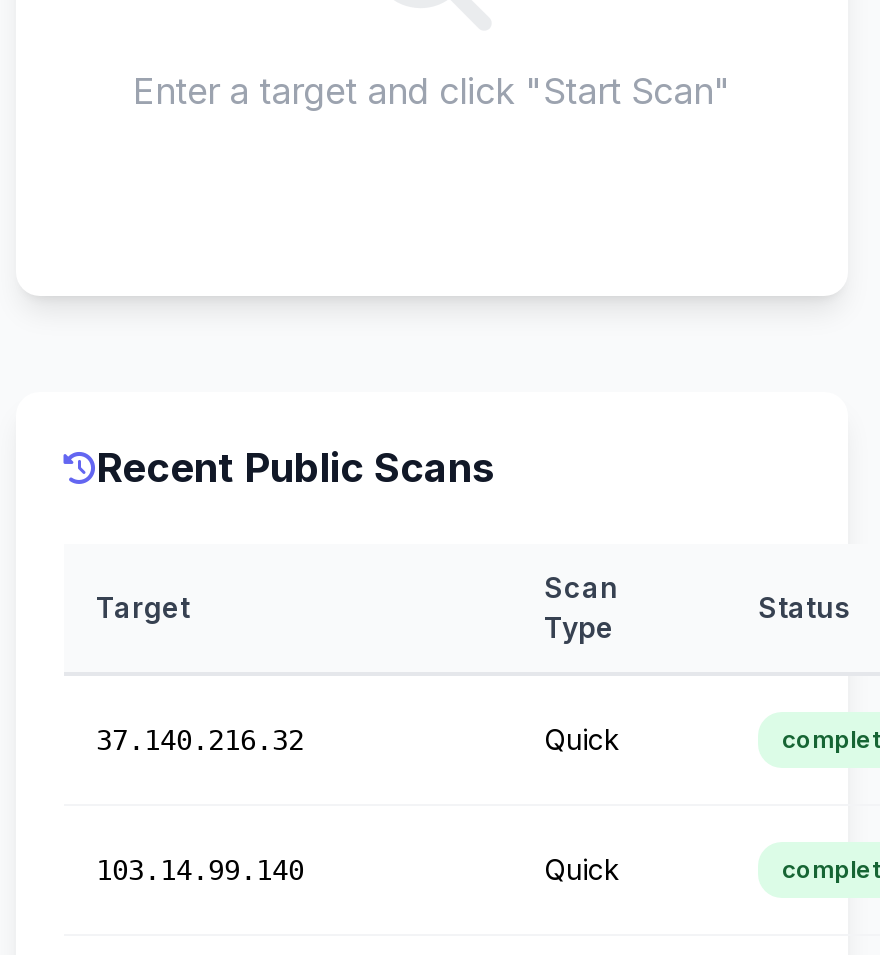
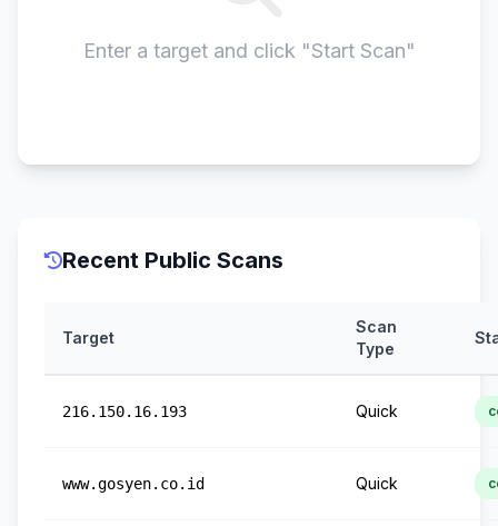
[96,724,304,756] 37.140.216.32 -> [62,403,187,420] 216.150.16.193
[96,854,304,886] 103.14.99.140 -> [62,475,205,493] www.gosyen.co.id

